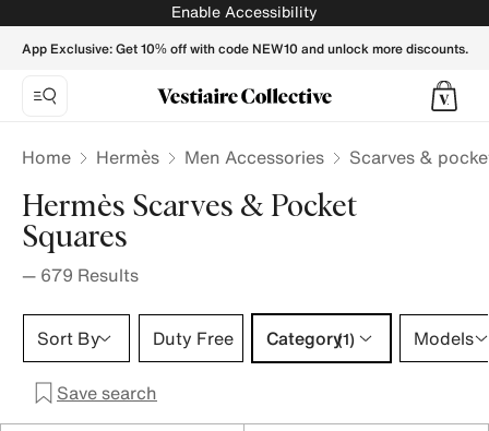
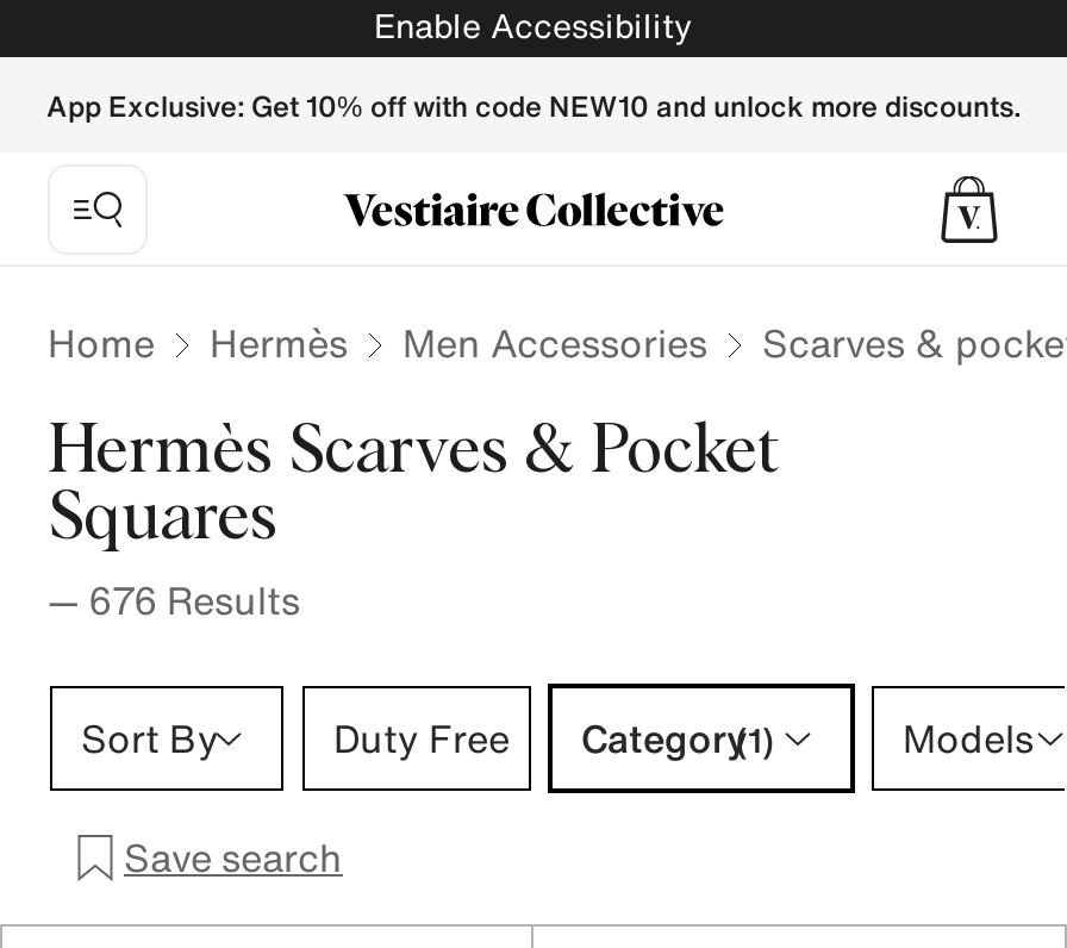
[22,262,139,288] — 679 Results -> [48,572,300,629] — 676 Results

